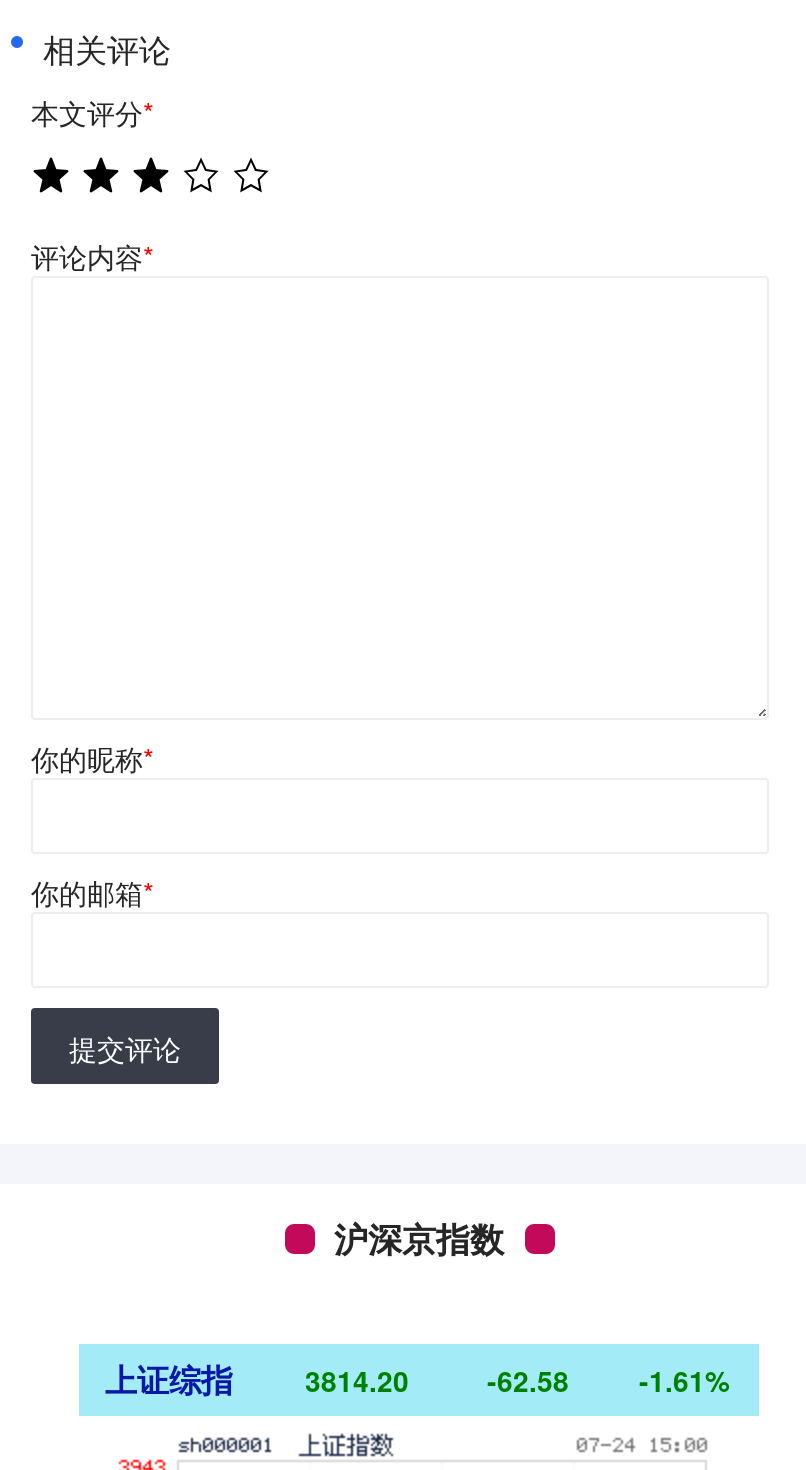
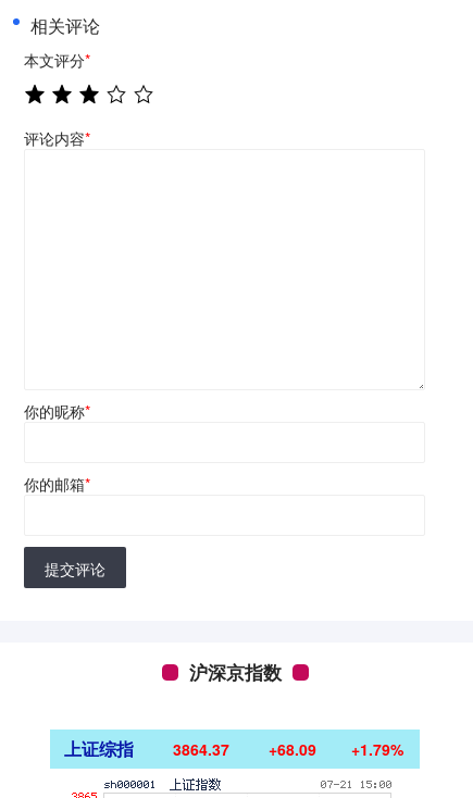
[305,1360,409,1400] 3814.20 -> [173,738,229,760] 3864.37
[487,1360,569,1400] -62.58 -> [269,738,316,760] +68.09
[639,1360,729,1400] -1.61% -> [351,738,403,760] +1.79%

